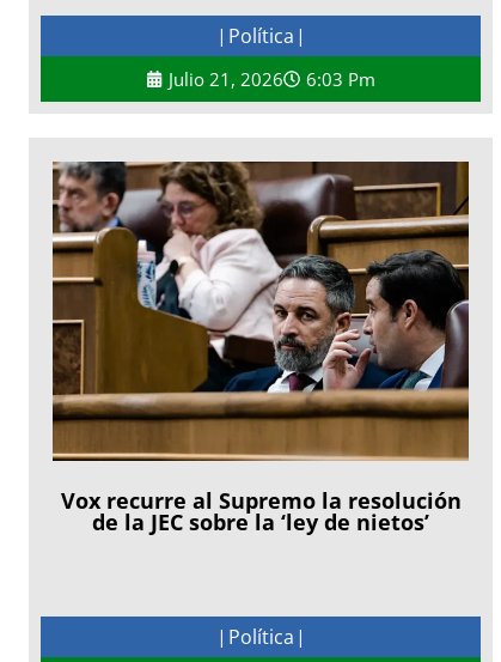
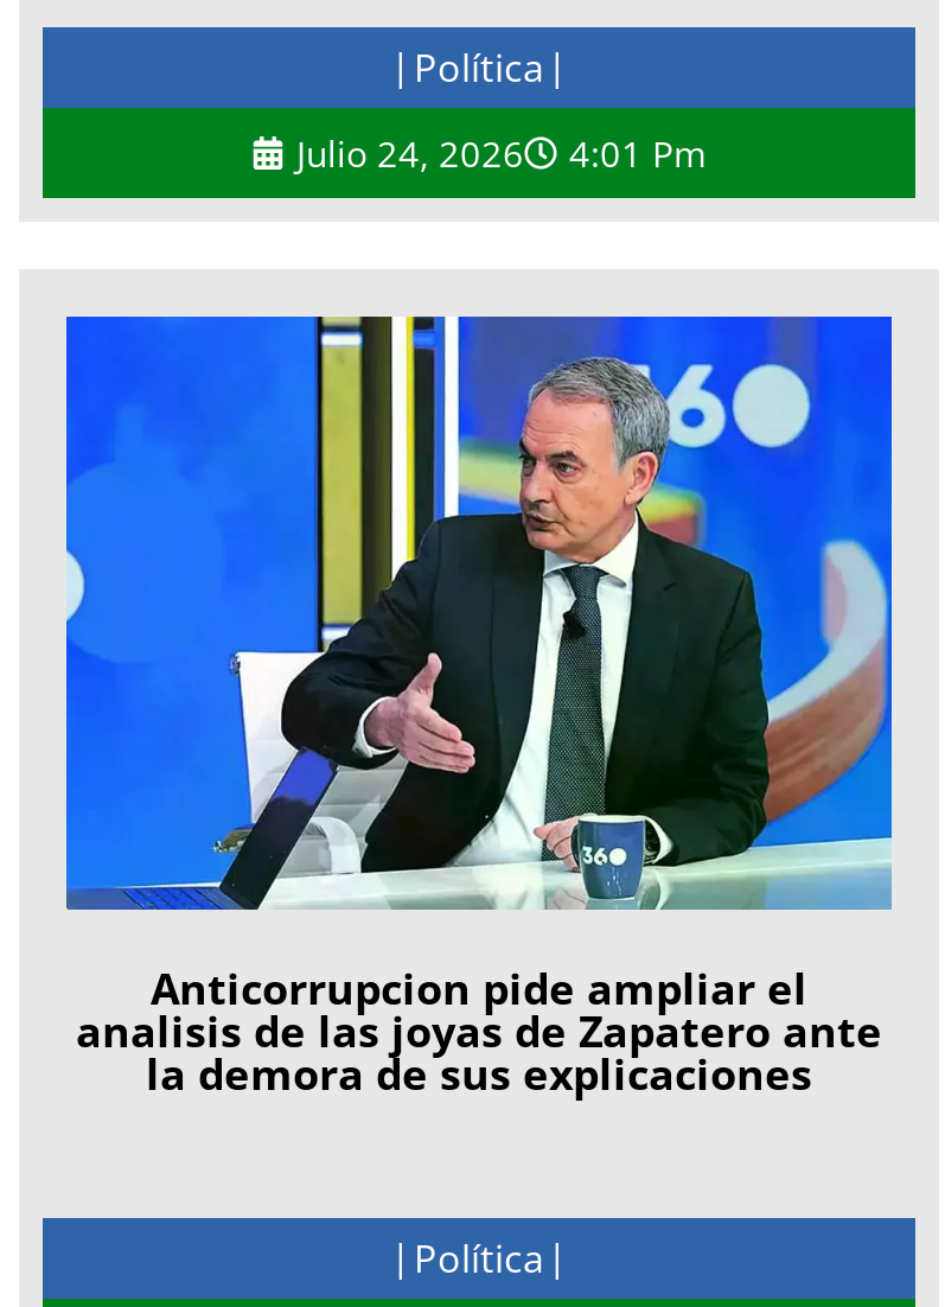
[169,67,375,91] Julio 21, 2026 | 6:03 Pm -> [296,129,707,177] Julio 24, 2026 | 4:01 Pm
[51,160,470,536] [image] | Vox recurre al Supremo la resolución | de la JEC sobre la ‘ley de nietos’ -> [64,314,894,1102] [image] | Anticorrupcion pide ampliar el | analisis de las joyas de Zapatero ante | la demora de sus explicaciones

